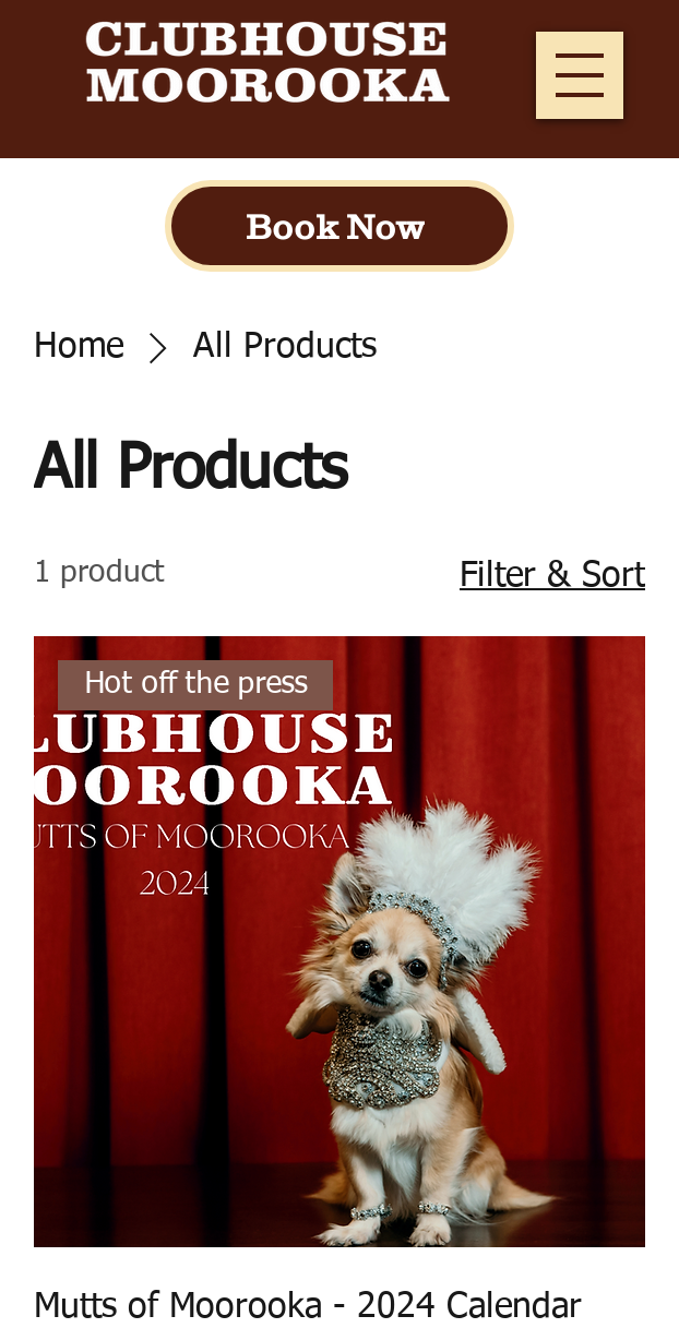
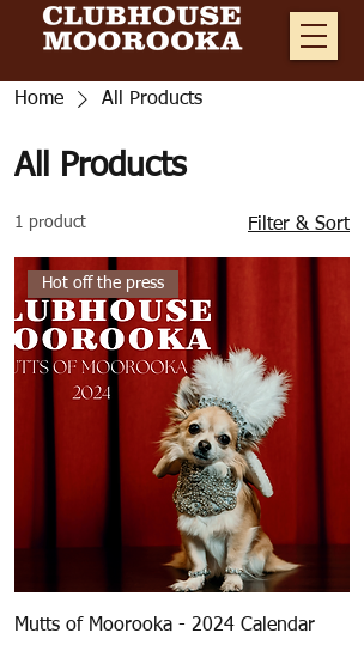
[246,206,425,246] Book Now -> none

